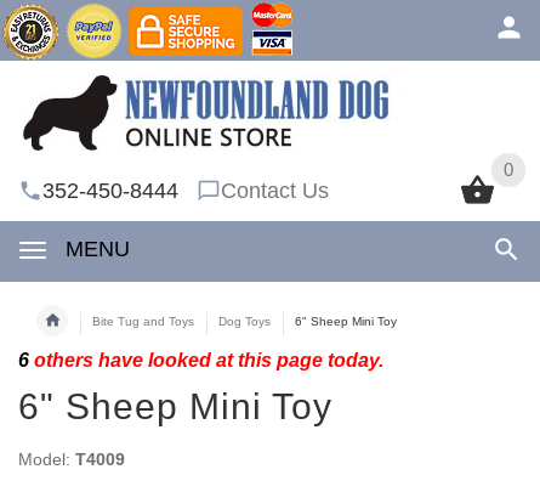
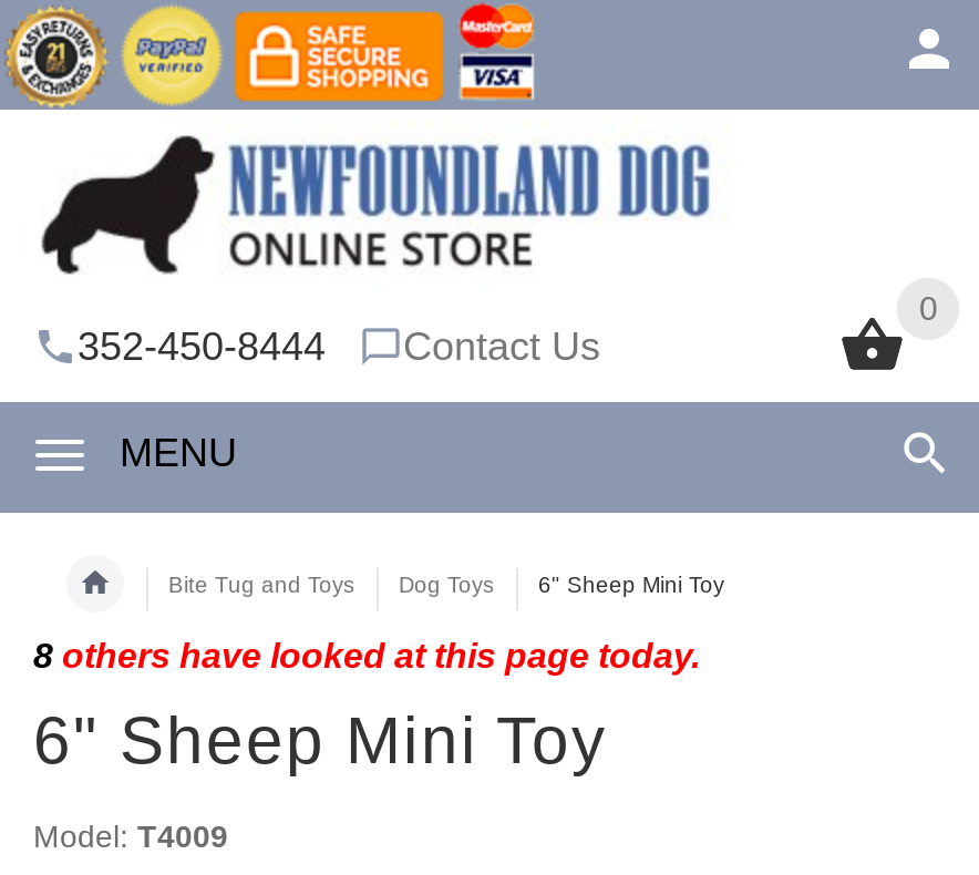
[18,350,383,371] 6 others have looked at this page today. -> [33,637,700,675] 8 others have looked at this page today.

